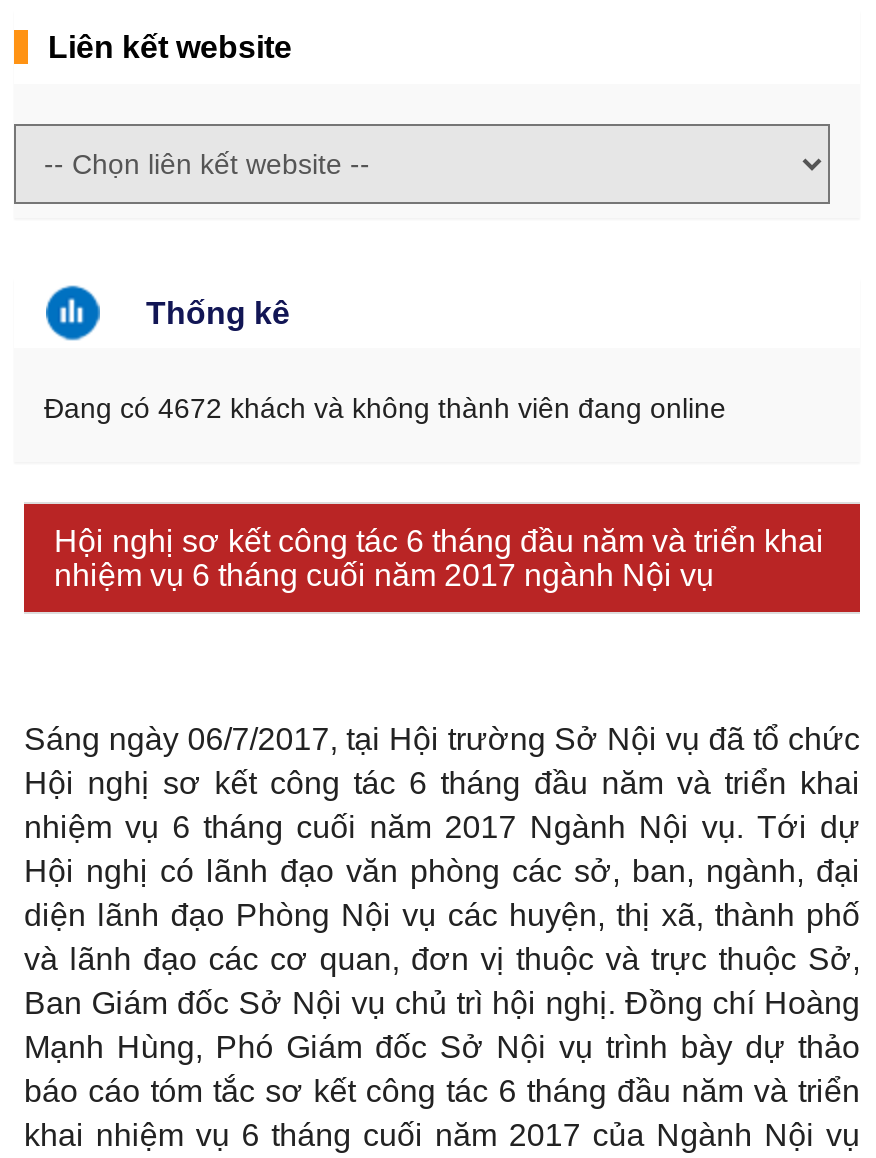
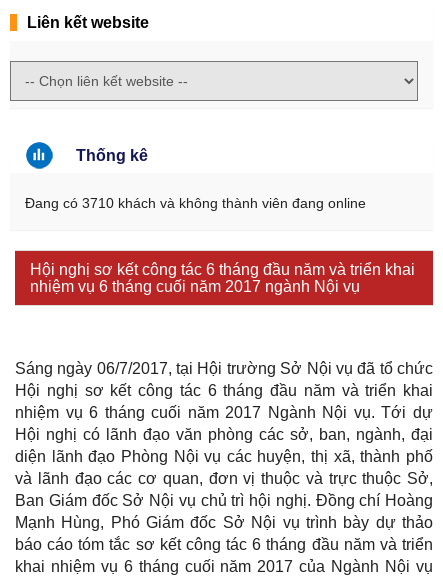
[44,392,726,424] Đang có 4672 khách và không thành viên đang online -> [25,195,366,211] Đang có 3710 khách và không thành viên đang online

